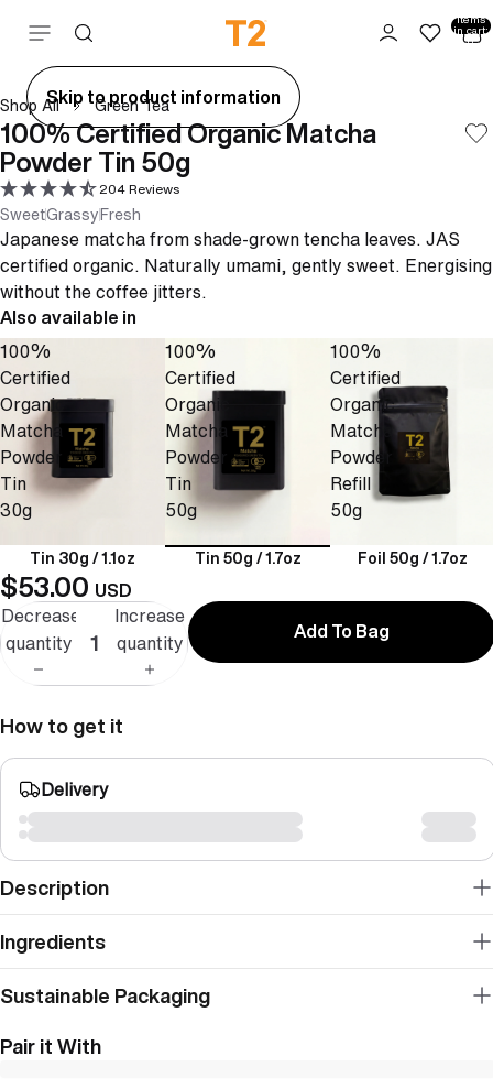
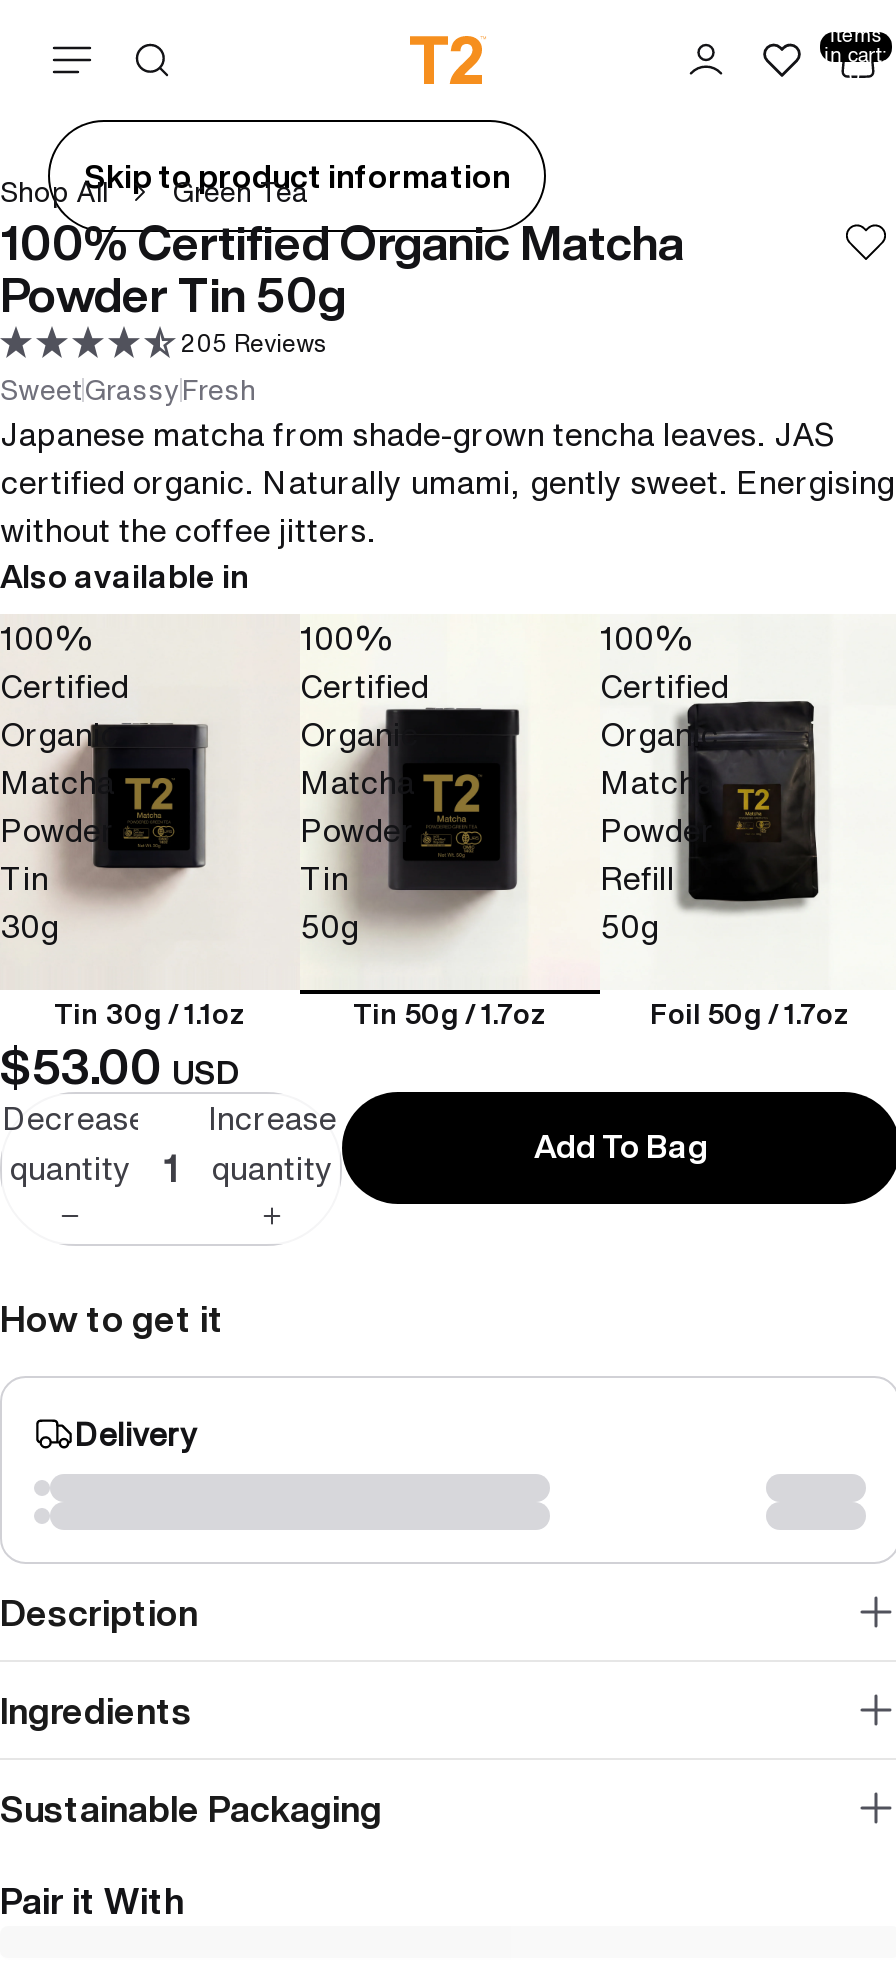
[99,179,179,198] 204 Reviews -> [180,326,326,360] 205 Reviews

